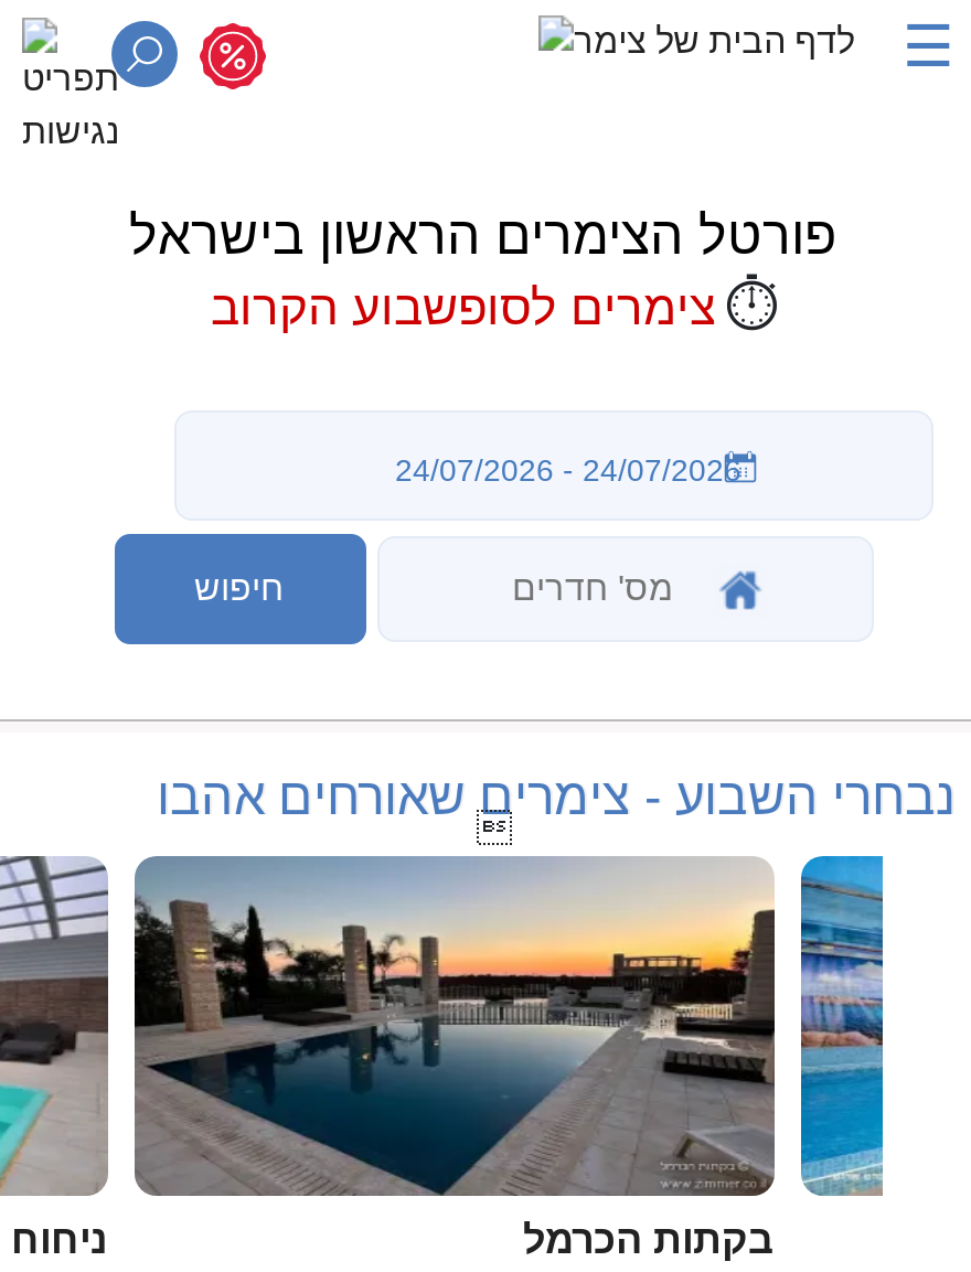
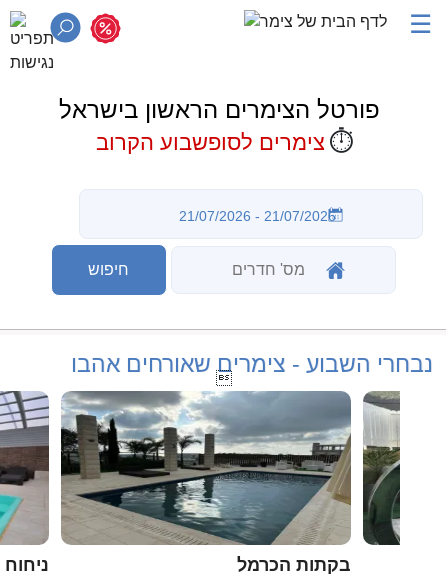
[135,854,777,1196] [image] -> [61,391,352,545] [image]
[799,854,885,1196] [image] -> [362,390,401,546] [image]

